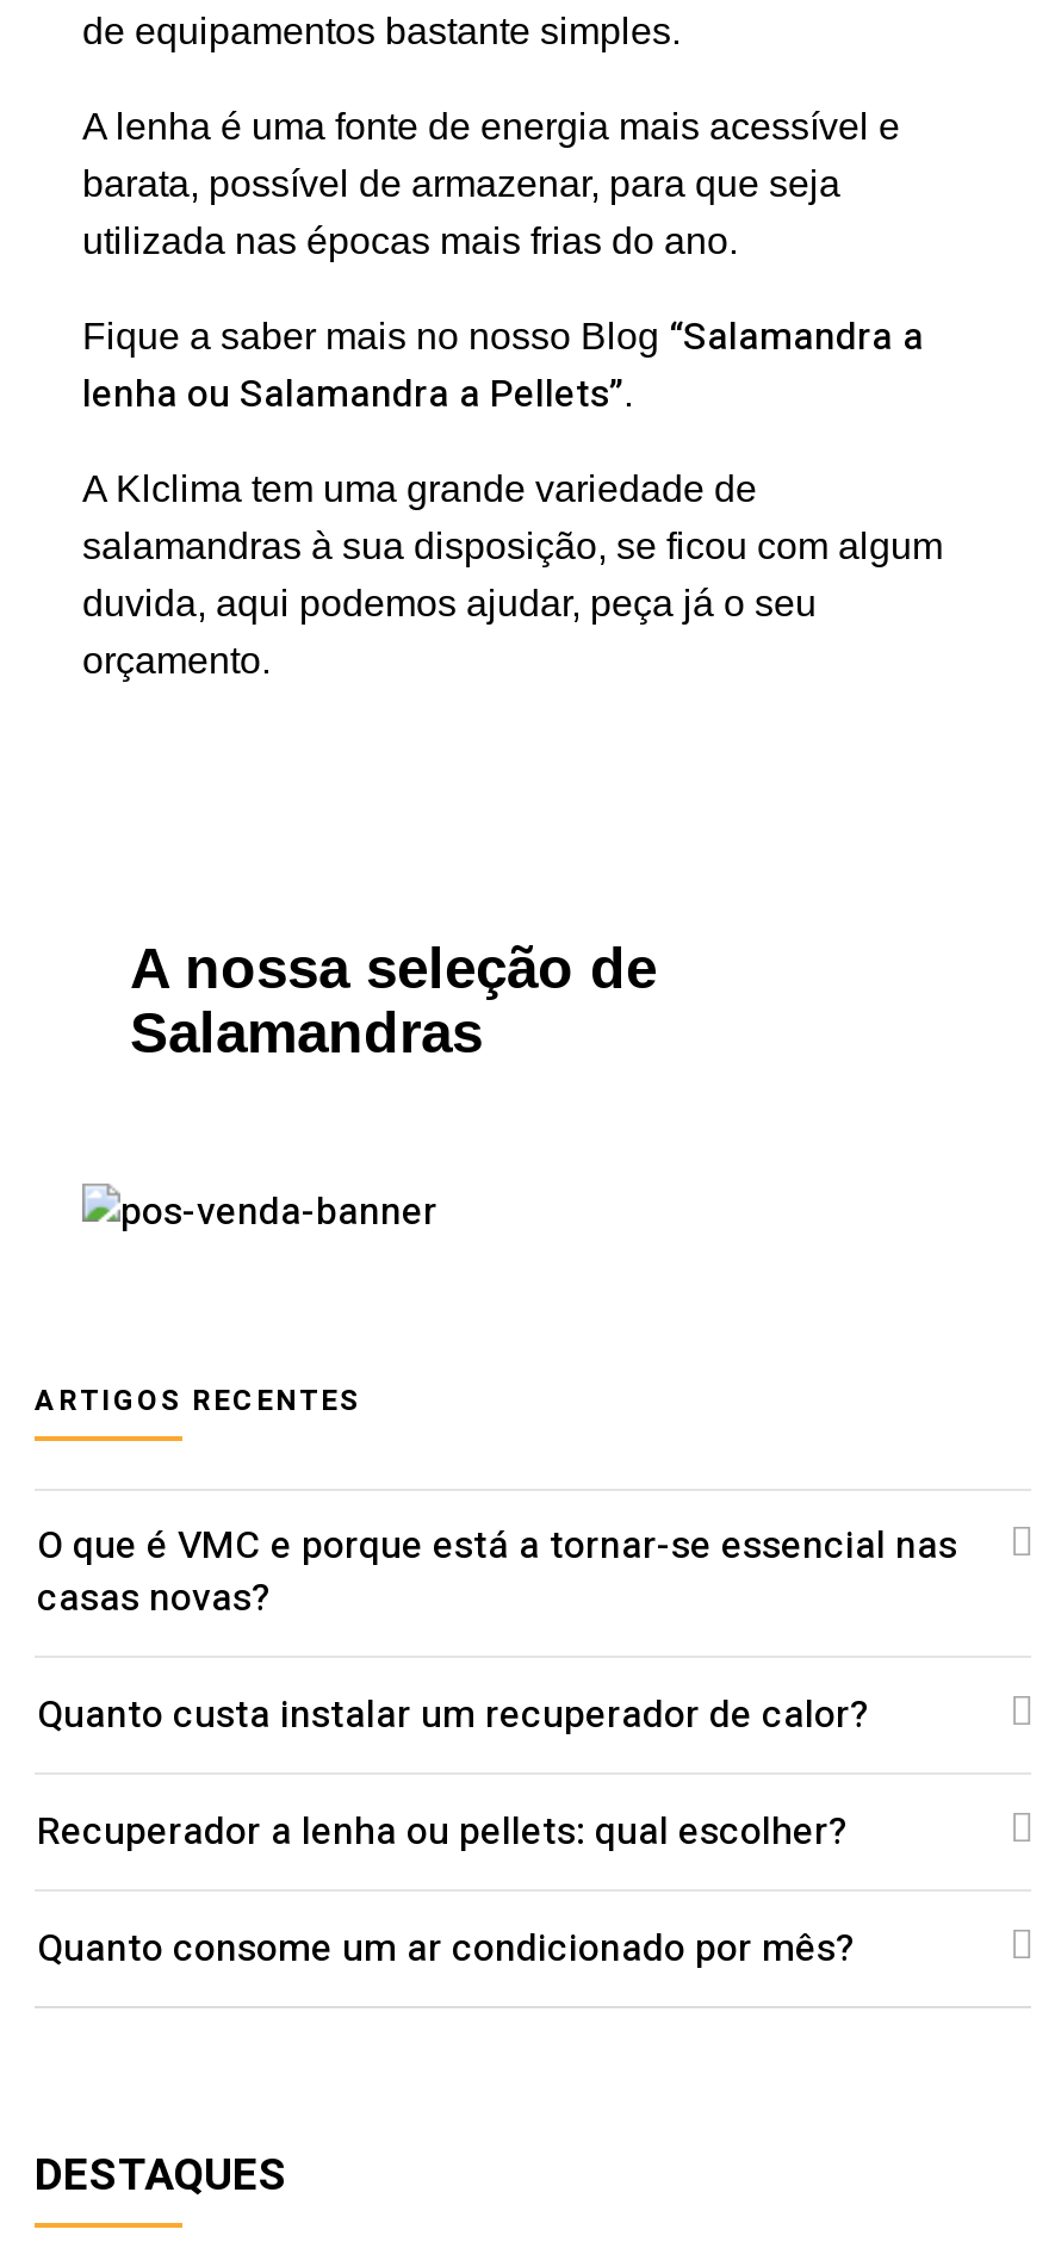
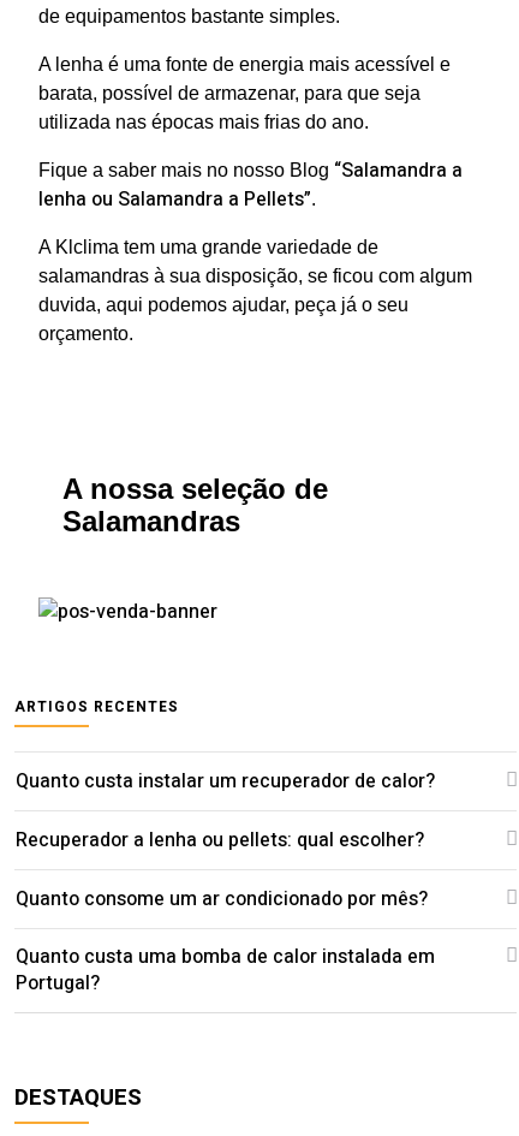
[37,1517,957,1626] O que é VMC e porque está a tornar-se essencial nas | casas novas? -> none
moved [37,1686,869,1977] -> [16,767,435,913]: Quanto custa instalar um recuperador de calor? | Recuperador a lenha ou pellets: qual escolher? | Quanto consome um ar condicionado por mês?
none -> [16,942,435,997] Quanto custa uma bomba de calor instalada em | Portugal?

